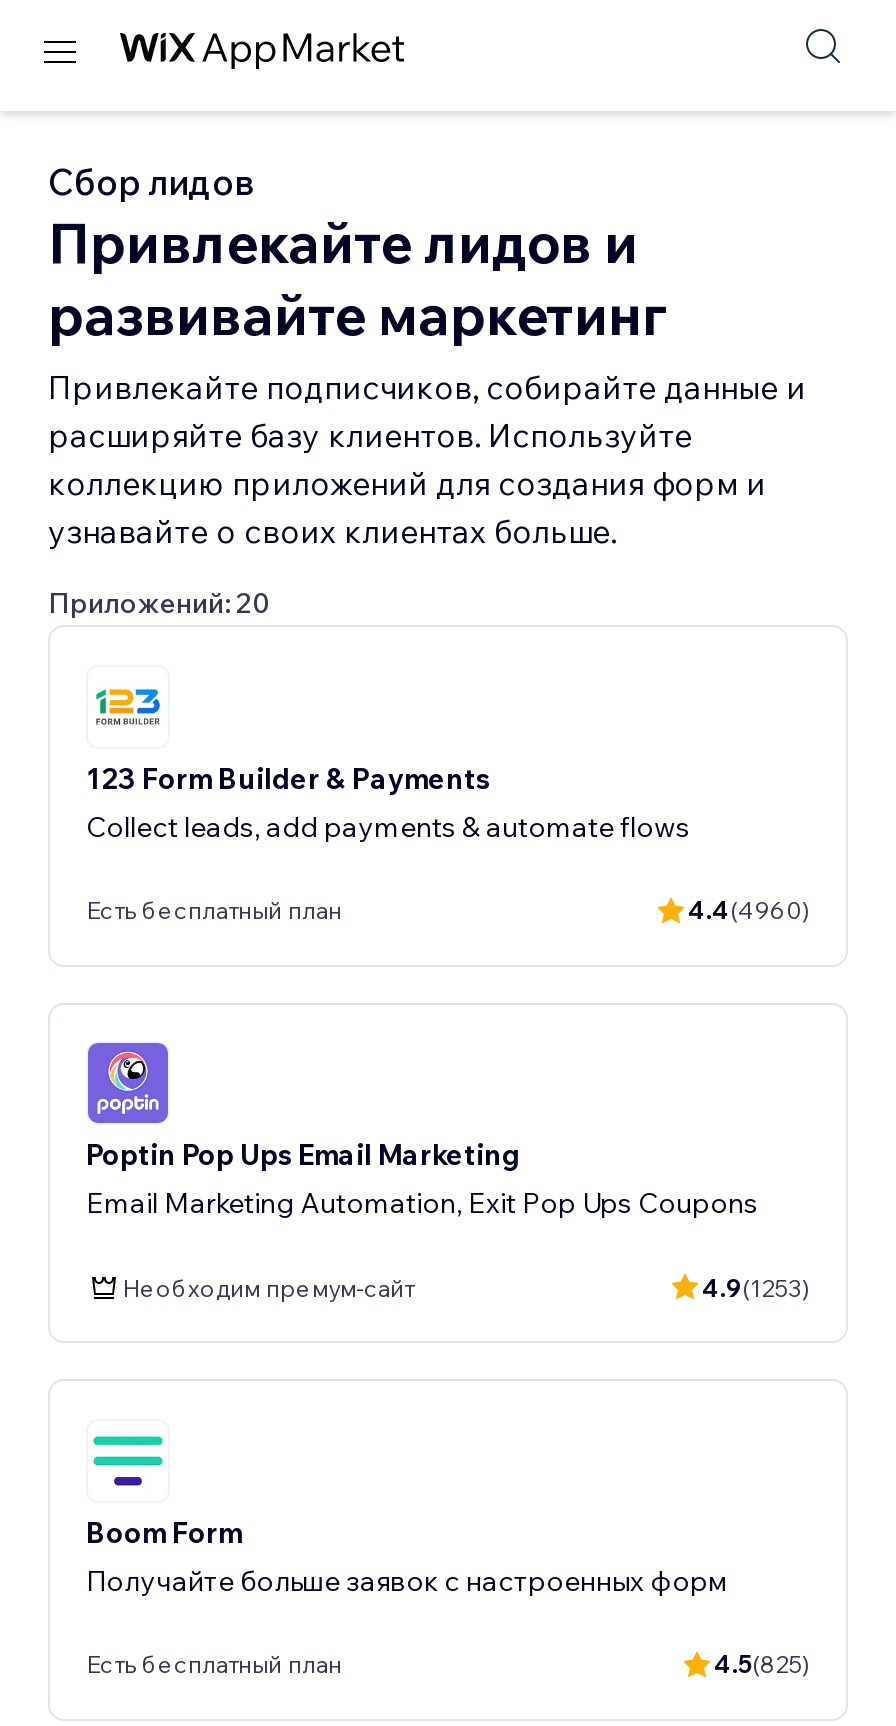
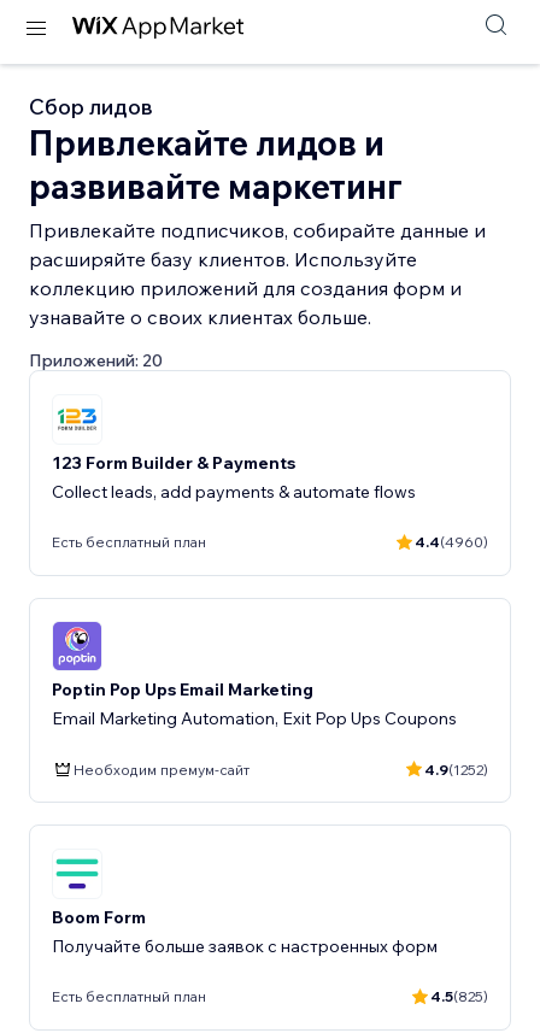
[702,1272,810,1302] 4.9(1253) -> [424,760,488,778] 4.9(1252)

